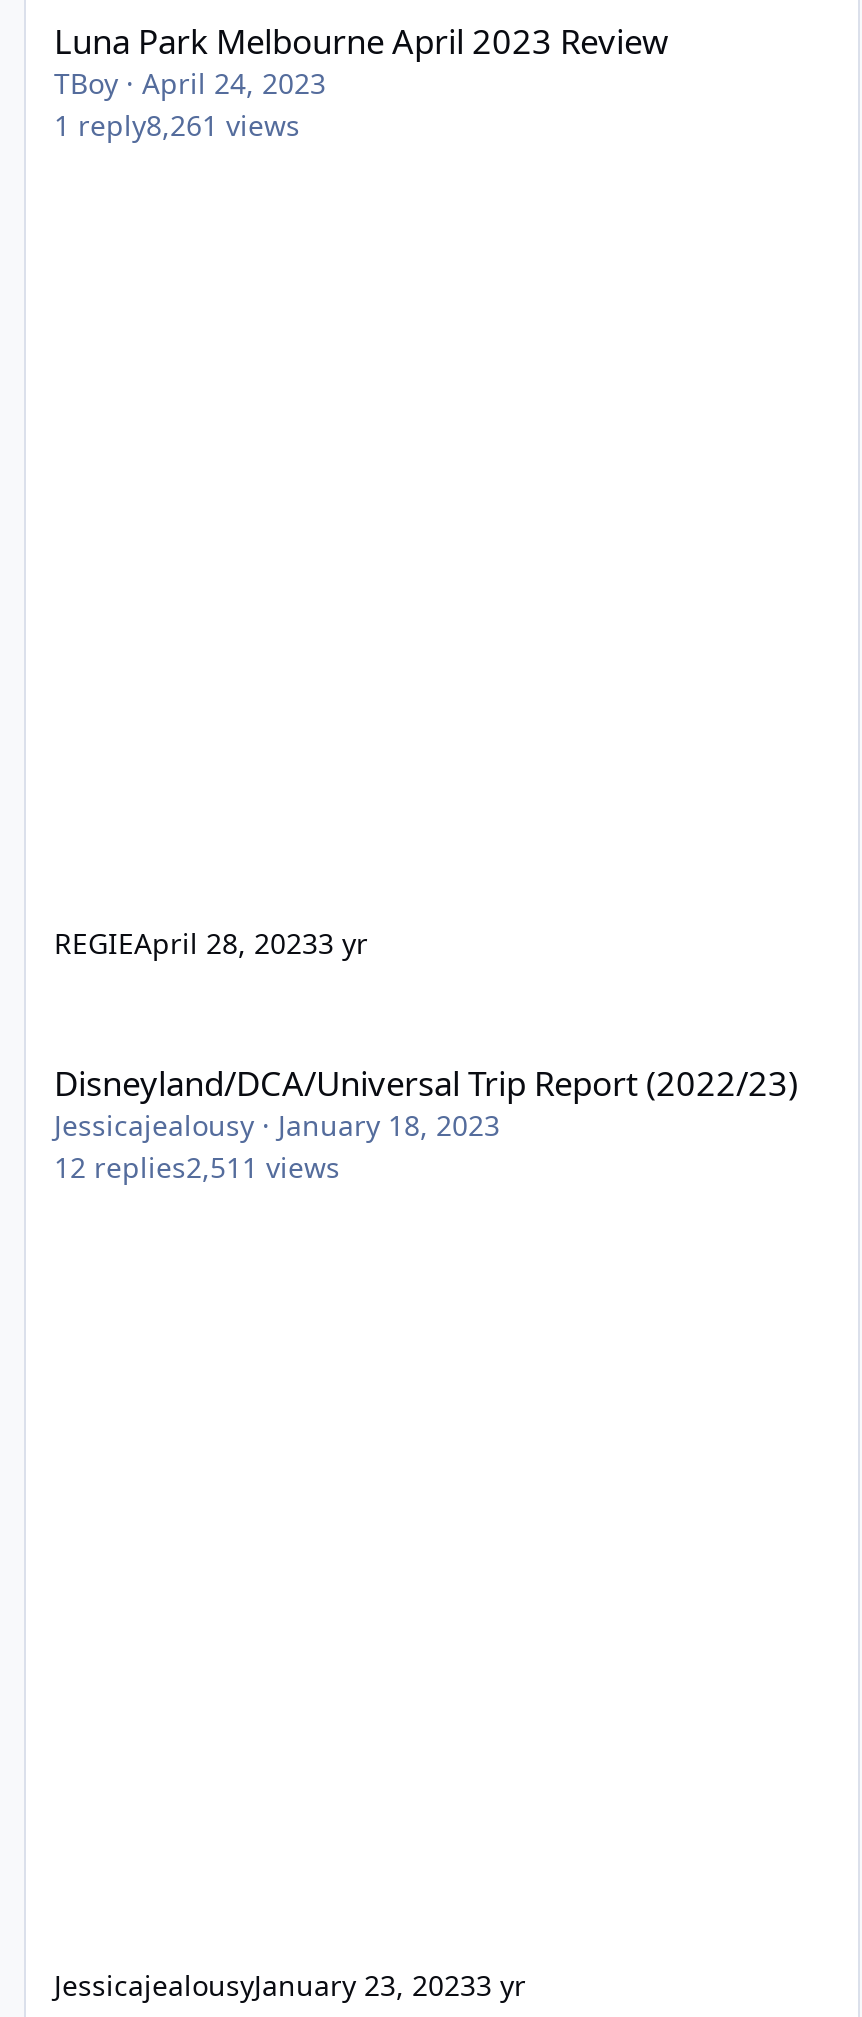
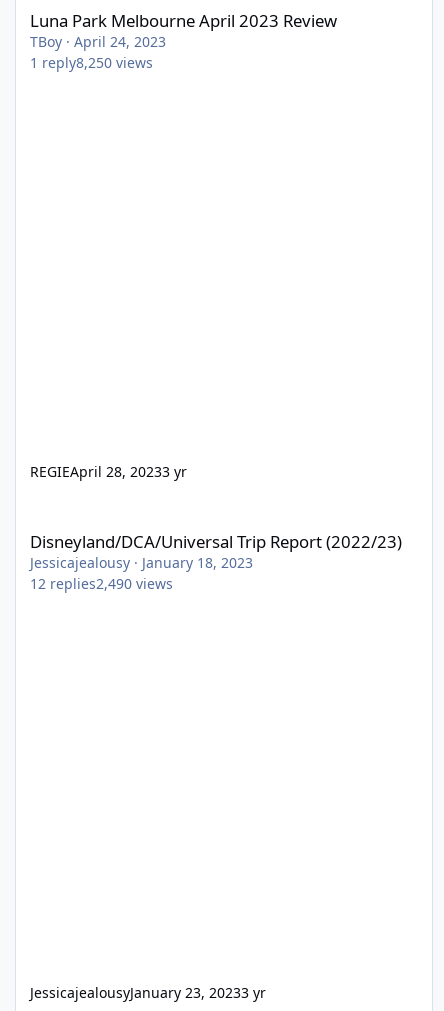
[54,105,300,143] 1 reply8,261 views -> [30,53,153,72] 1 reply8,250 views
[54,1147,340,1185] 12 replies2,511 views -> [30,574,173,593] 12 replies2,490 views

